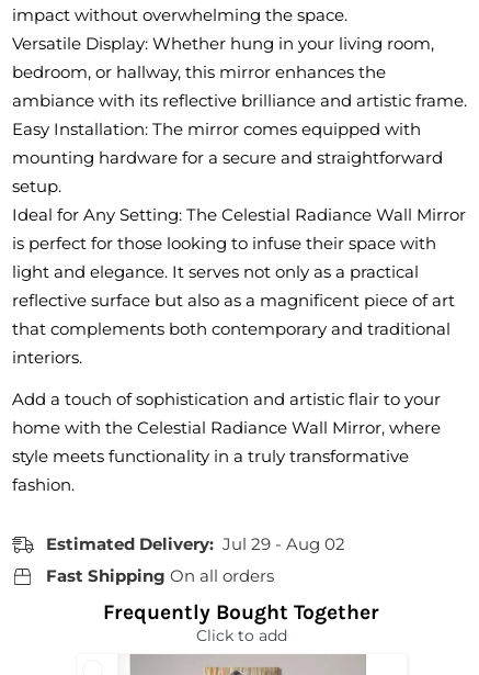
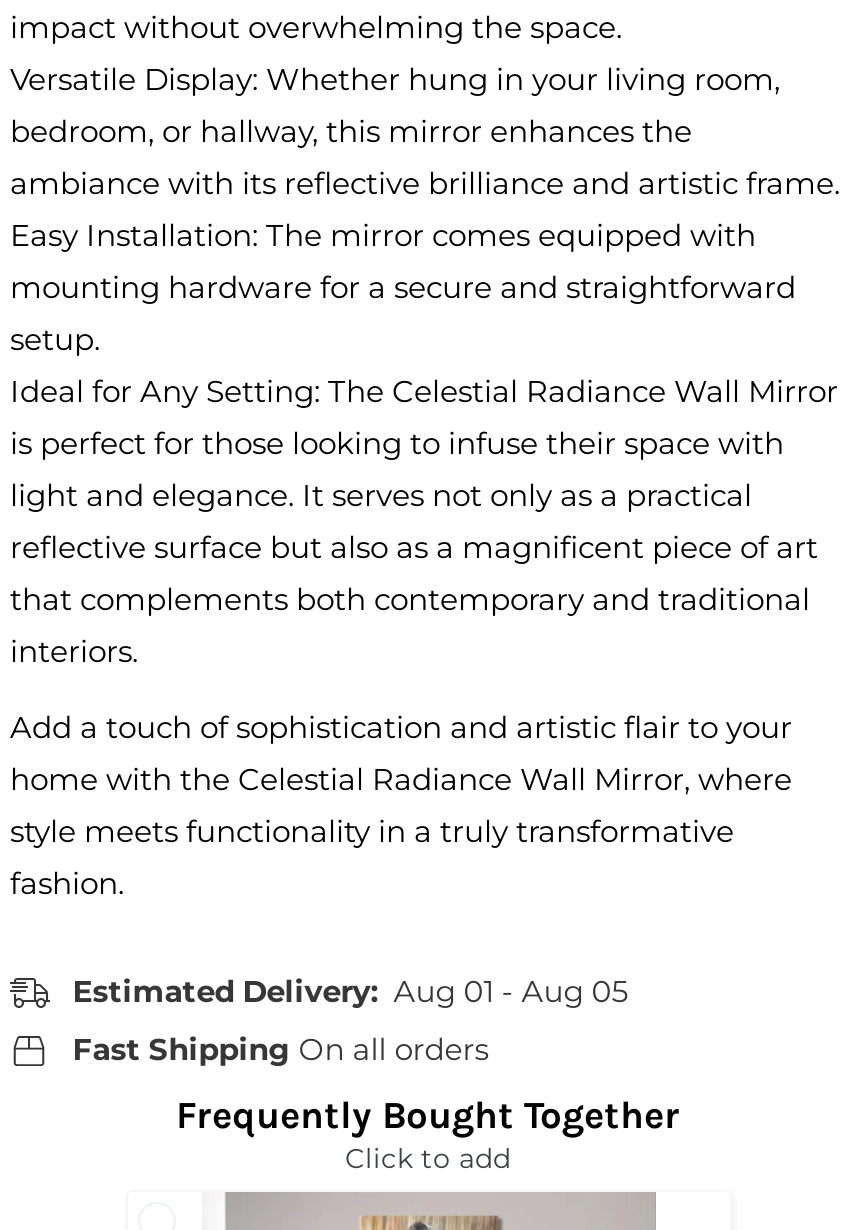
[46,533,345,554] Estimated Delivery: Jul 29 - Aug 02 -> [72,971,628,1009] Estimated Delivery: Aug 01 - Aug 05

